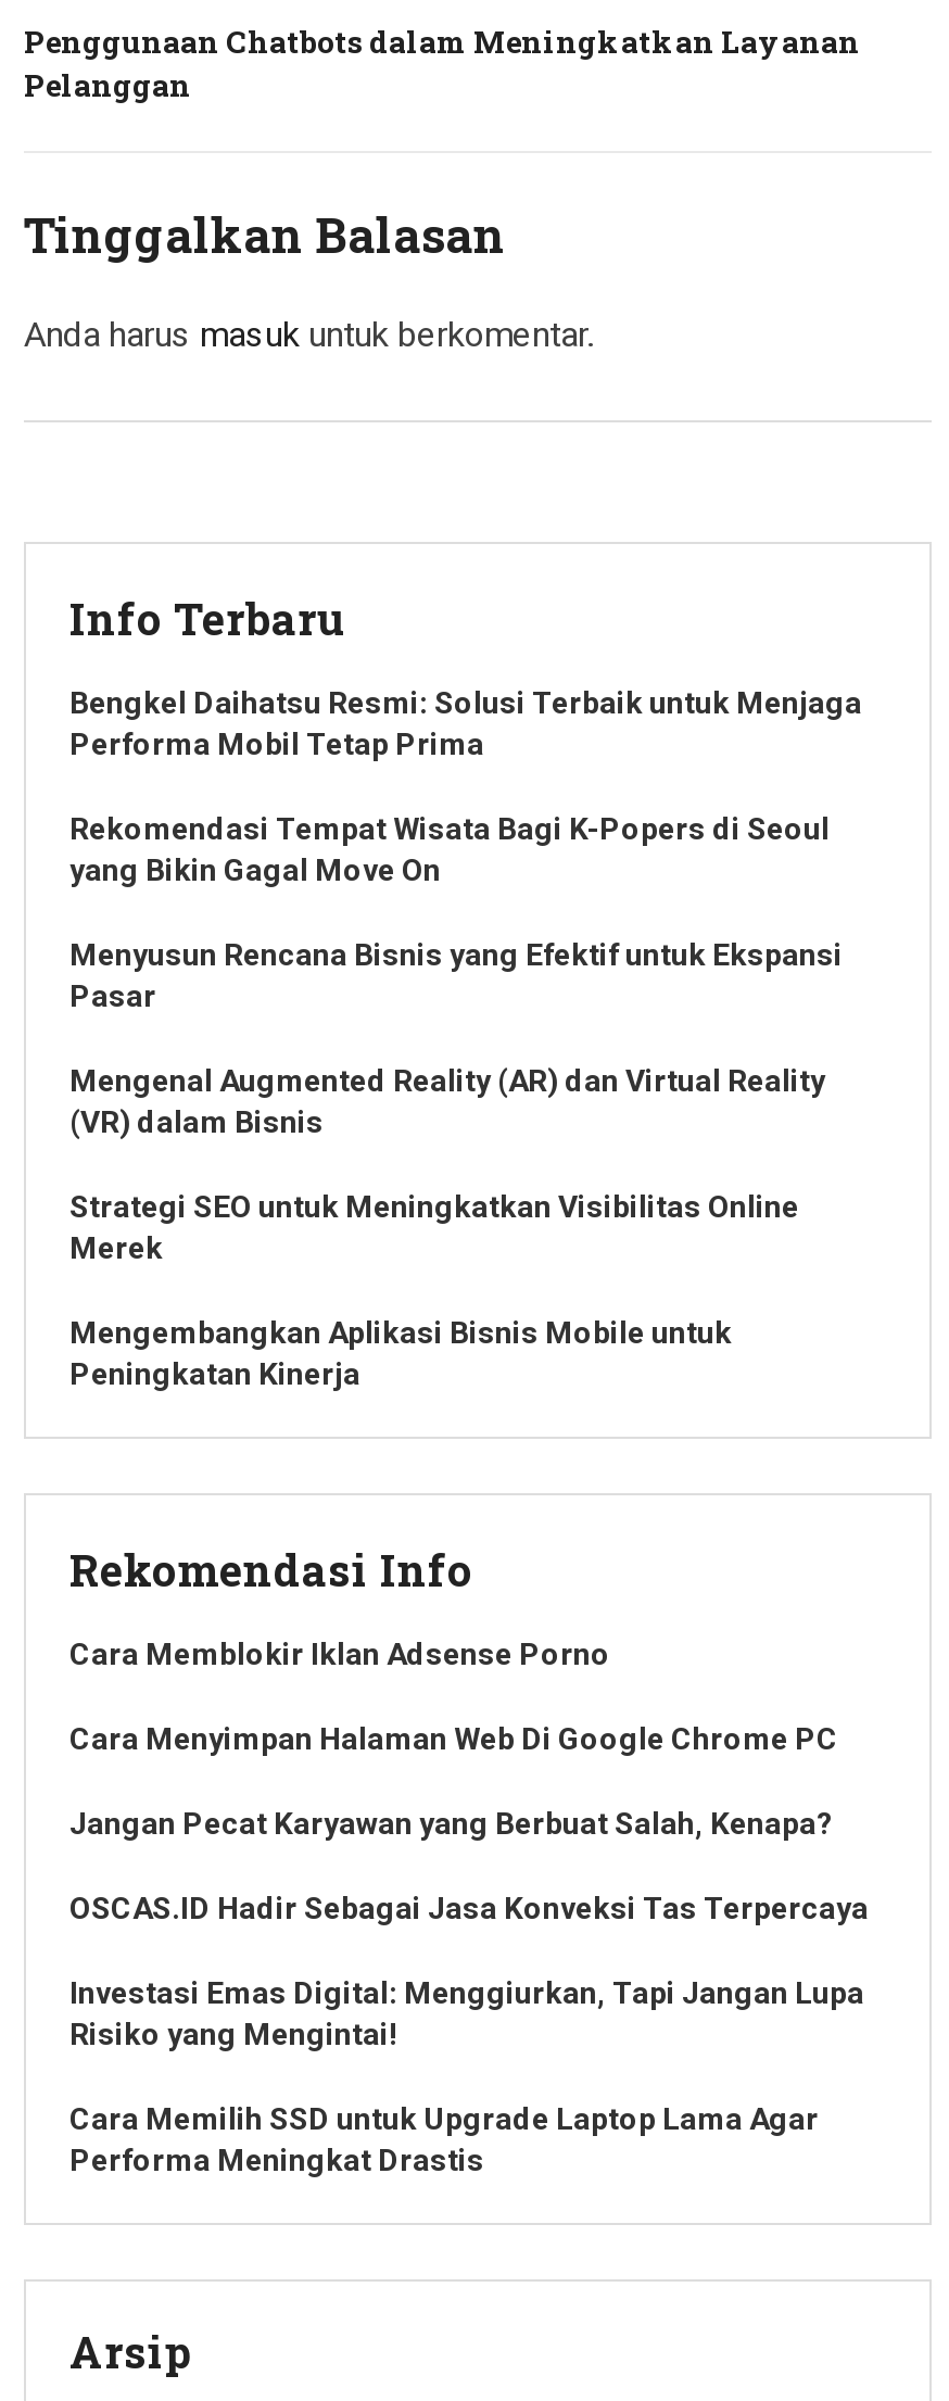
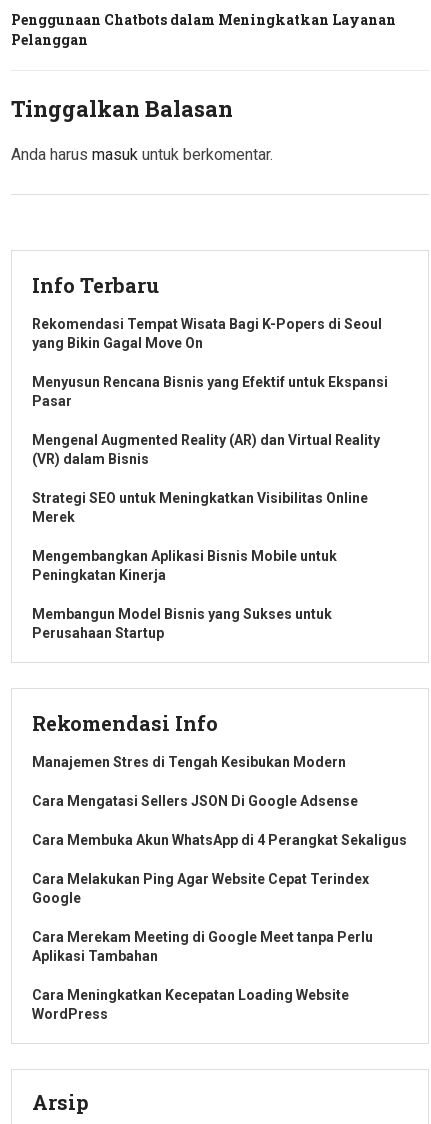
[69,685,862,761] Bengkel Daihatsu Resmi: Solusi Terbaik untuk Menjaga | Performa Mobil Tetap Prima -> none
moved [69,811,843,1391] -> [32,316,388,583]: Rekomendasi Tempat Wisata Bagi K-Popers di Seoul | yang Bikin Gagal Move On | Menyusun Rencana Bisnis yang Efektif untuk Ekspansi | ... | Mengembangkan Aplikasi Bisnis Mobile untuk | Peningkatan Kinerja
none -> [32,606,332,641] Membangun Model Bisnis yang Sukses untuk | Perusahaan Startup
[69,1636,610,1671] Cara Memblokir Iklan Adsense Porno -> [32,754,346,770] Manajemen Stres di Tengah Kesibukan Modern
[69,1721,838,1756] Cara Menyimpan Halaman Web Di Google Chrome PC -> [32,793,358,809] Cara Mengatasi Sellers JSON Di Google Adsense
[69,1805,834,1840] Jangan Pecat Karyawan yang Berbuat Salah, Kenapa? -> [32,832,407,848] Cara Membuka Akun WhatsApp di 4 Perangkat Sekaligus
[69,1890,869,1925] OSCAS.ID Hadir Sebagai Jasa Konveksi Tas Terpercaya -> [32,871,369,906] Cara Melakukan Ping Agar Website Cepat Terindex | Google
[69,1975,864,2051] Investasi Emas Digital: Menggiurkan, Tapi Jangan Lupa | Risiko yang Mengintai! -> [32,929,373,964] Cara Merekam Meeting di Google Meet tanpa Perlu | Aplikasi Tambahan
[69,2101,819,2177] Cara Memilih SSD untuk Upgrade Laptop Lama Agar | Performa Meningkat Drastis -> [32,987,349,1022] Cara Meningkatkan Kecepatan Loading Website | WordPress

